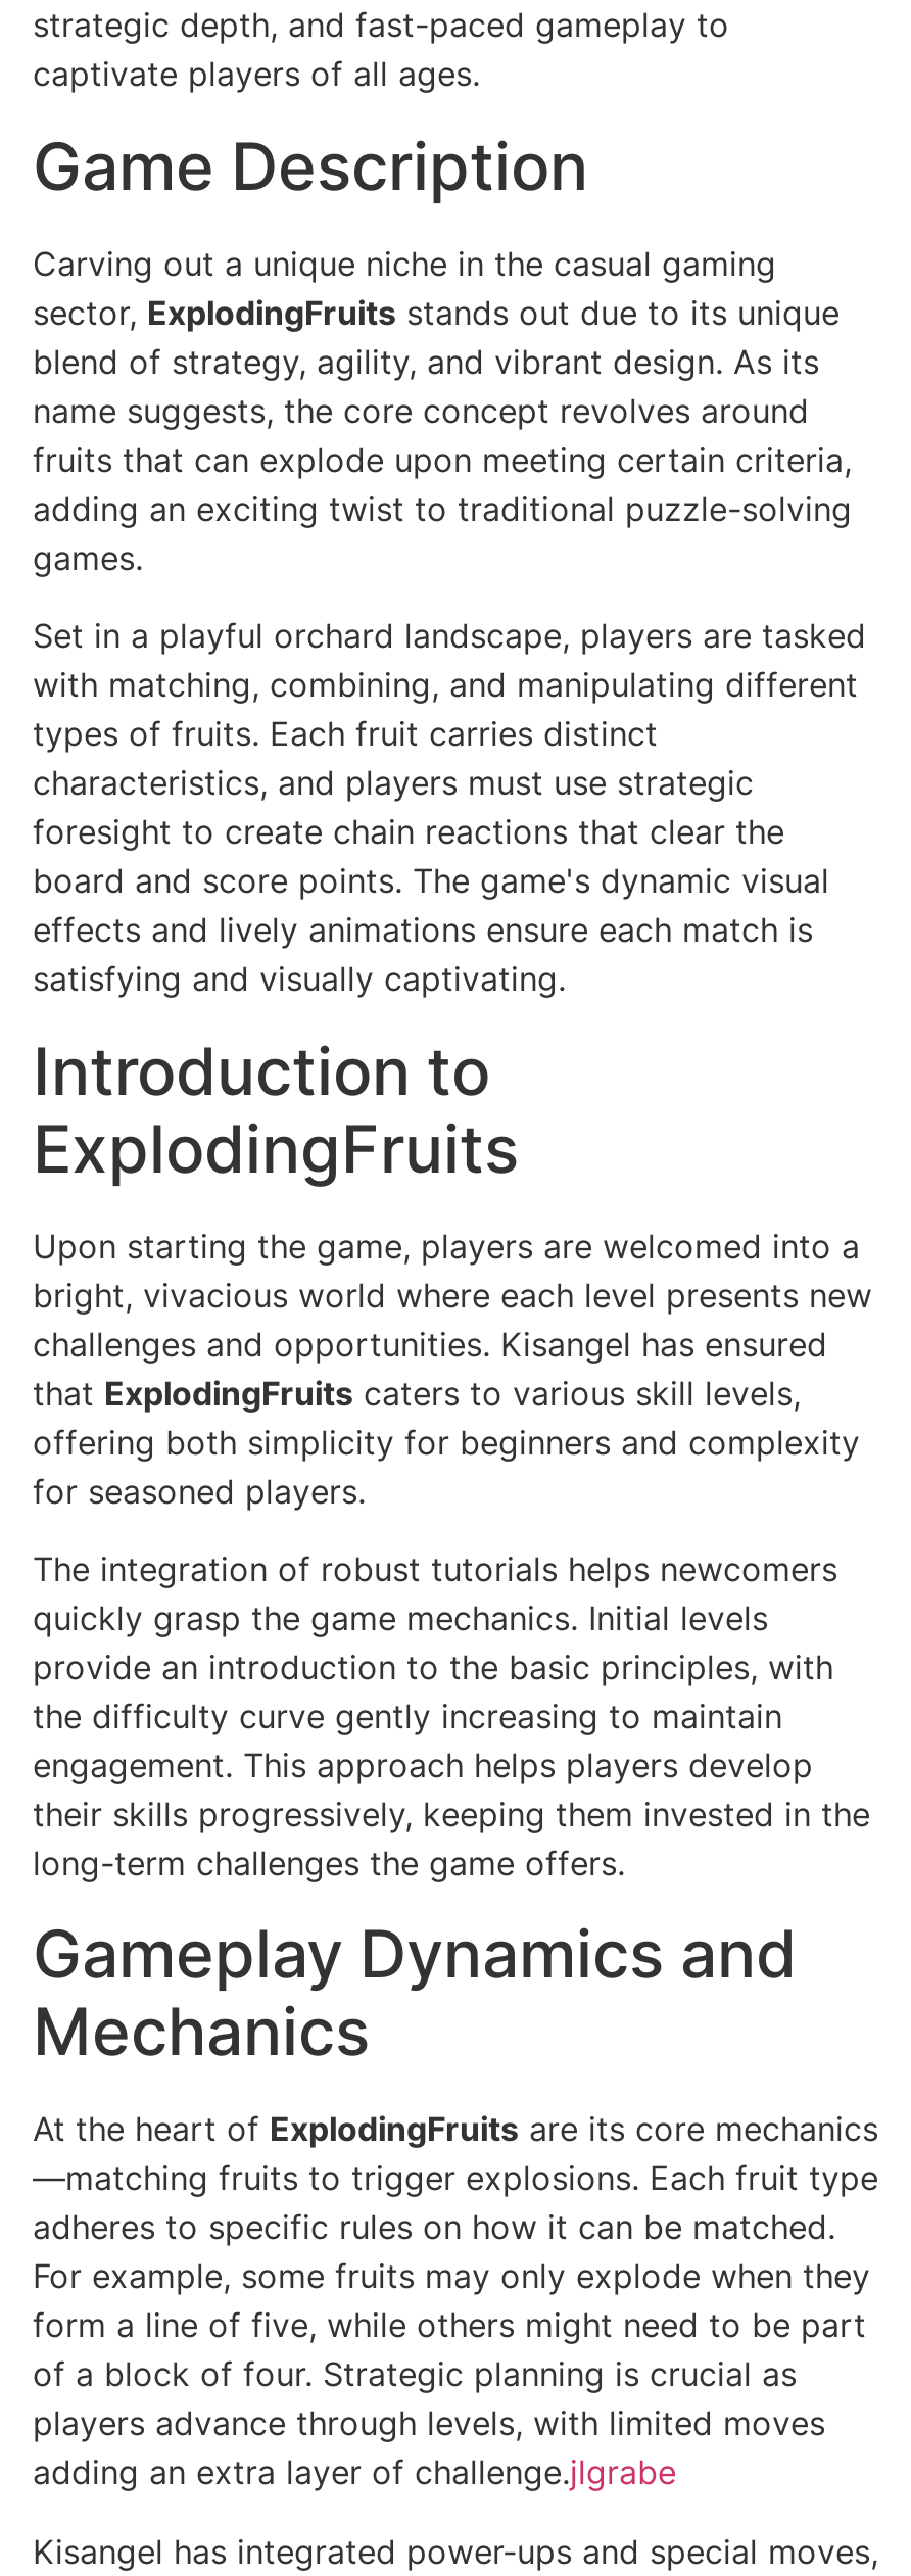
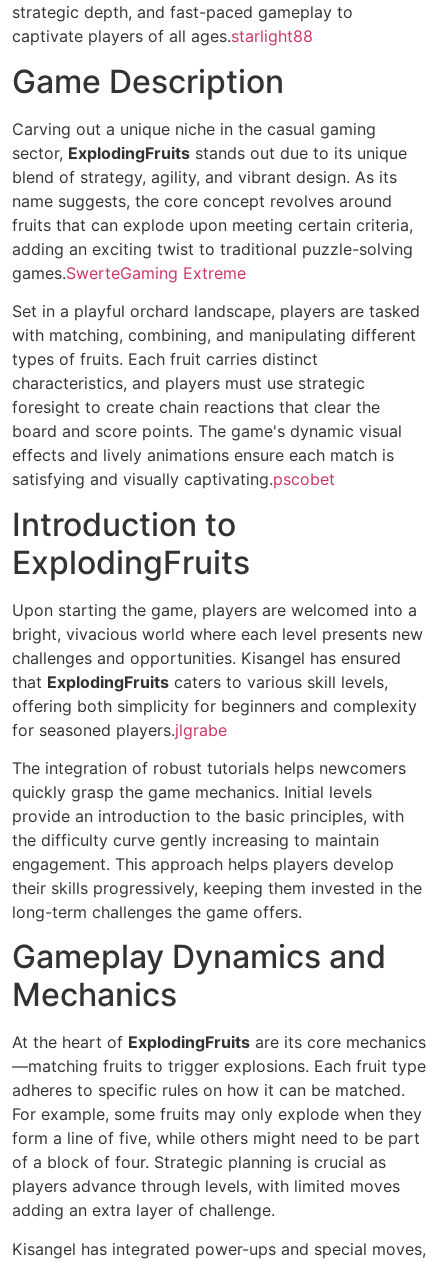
[33,54,480,95] captivate players of all ages. -> [12,26,313,46] captivate players of all ages.starlight88
[33,537,143,578] games. -> [12,263,246,283] games.SwerteGaming Extreme
[33,958,566,999] satisfying and visually captivating. -> [12,469,335,489] satisfying and visually captivating.pscobet
[33,1470,366,1511] for seasoned players. -> [12,720,227,740] for seasoned players.jlgrabe
[33,2452,676,2493] adding an extra layer of challenge.jlgrabe -> [12,1200,275,1220] adding an extra layer of challenge.

